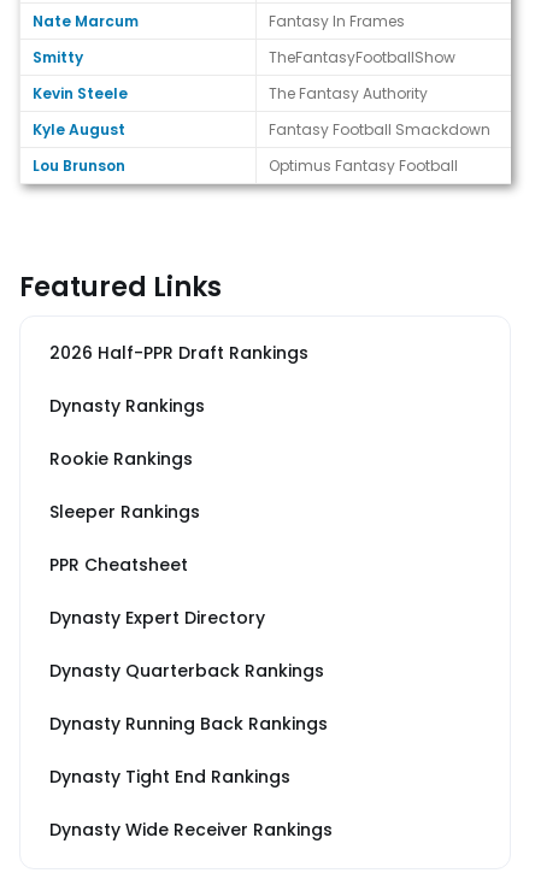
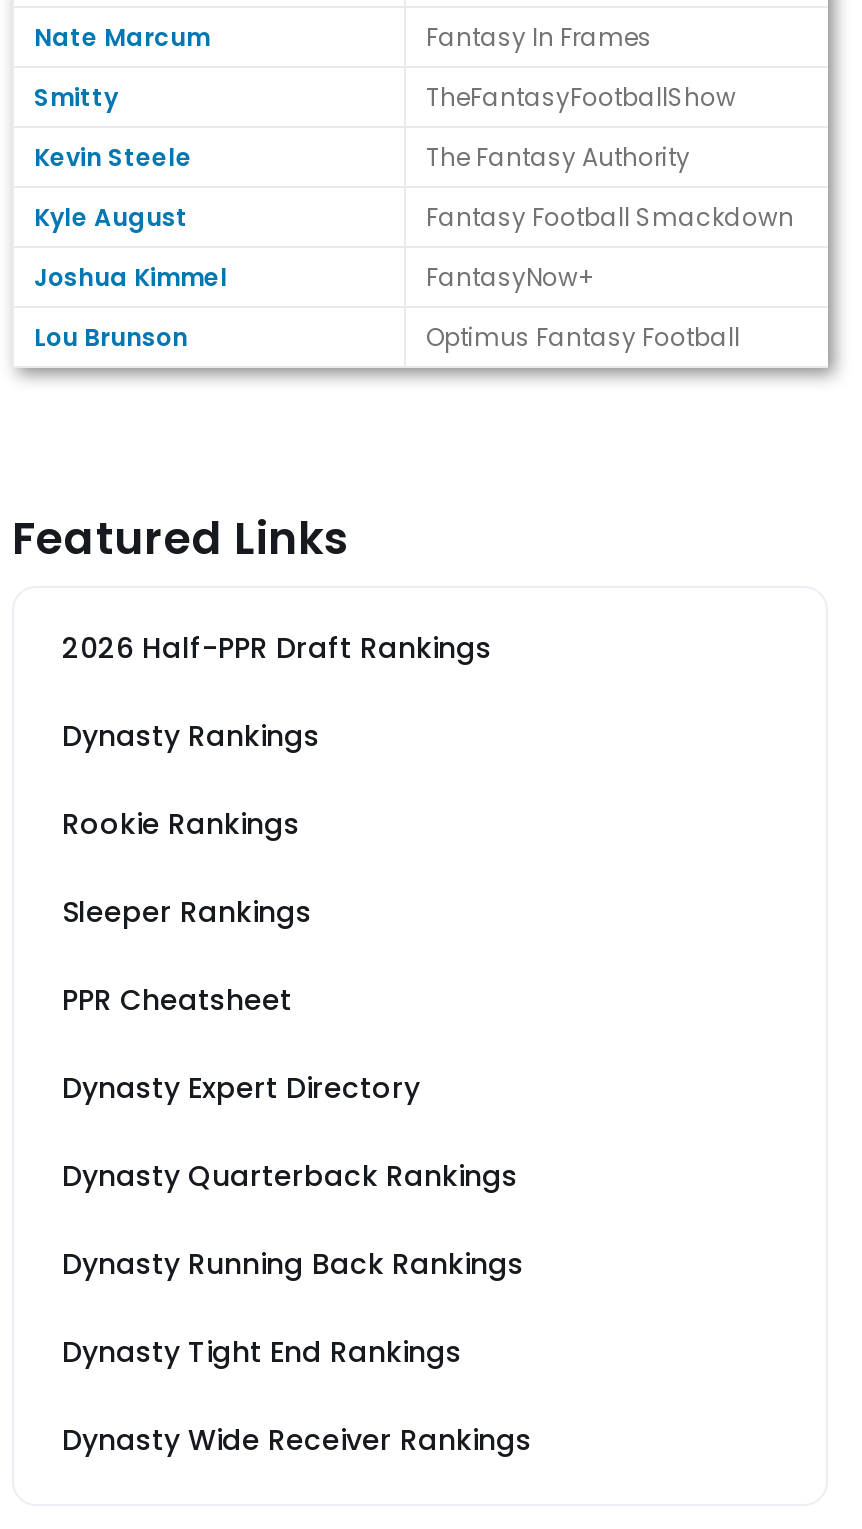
none -> [34,261,596,295] Joshua Kimmel | FantasyNow+

